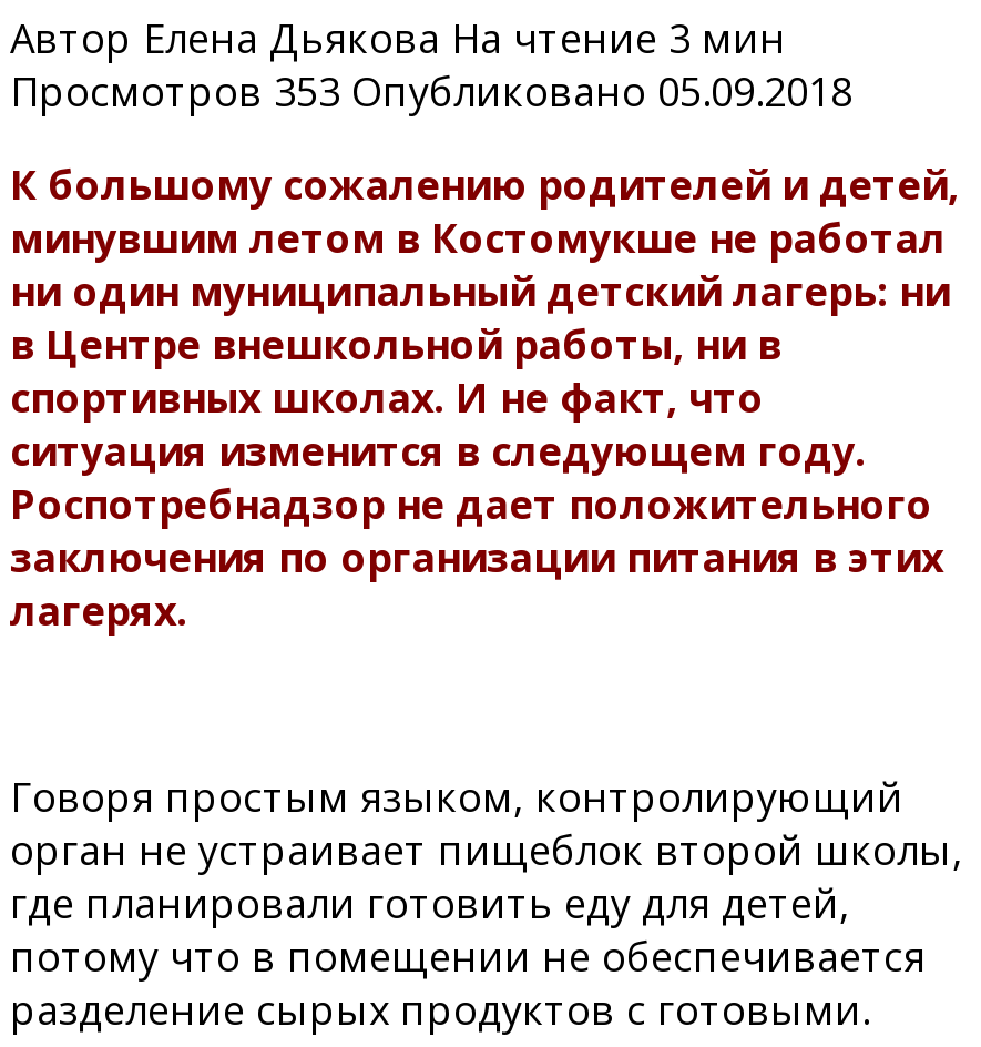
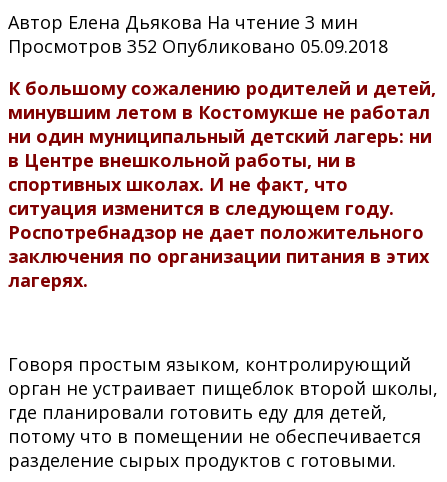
[10,64,852,117] Просмотров 353 Опубликовано 05.09.2018 -> [8,34,388,58] Просмотров 352 Опубликовано 05.09.2018

